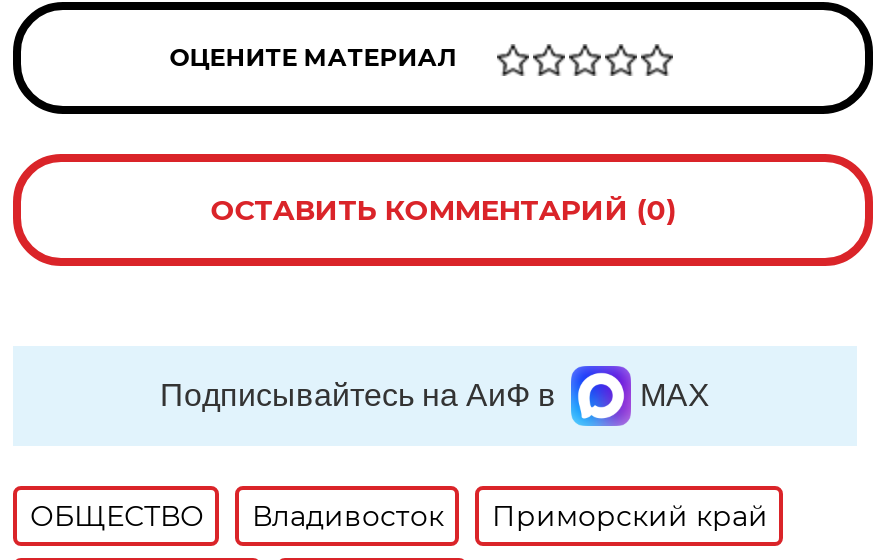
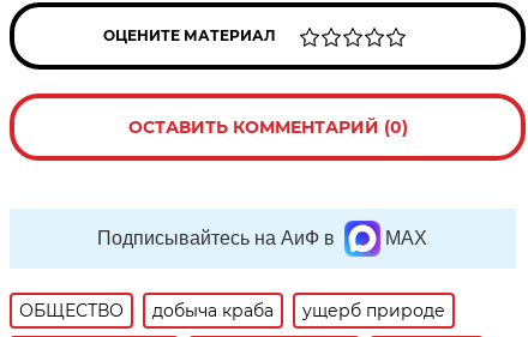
[252,499,768,535] Владивосток | Приморский край -> [153,300,446,322] добыча краба | ущерб природе

